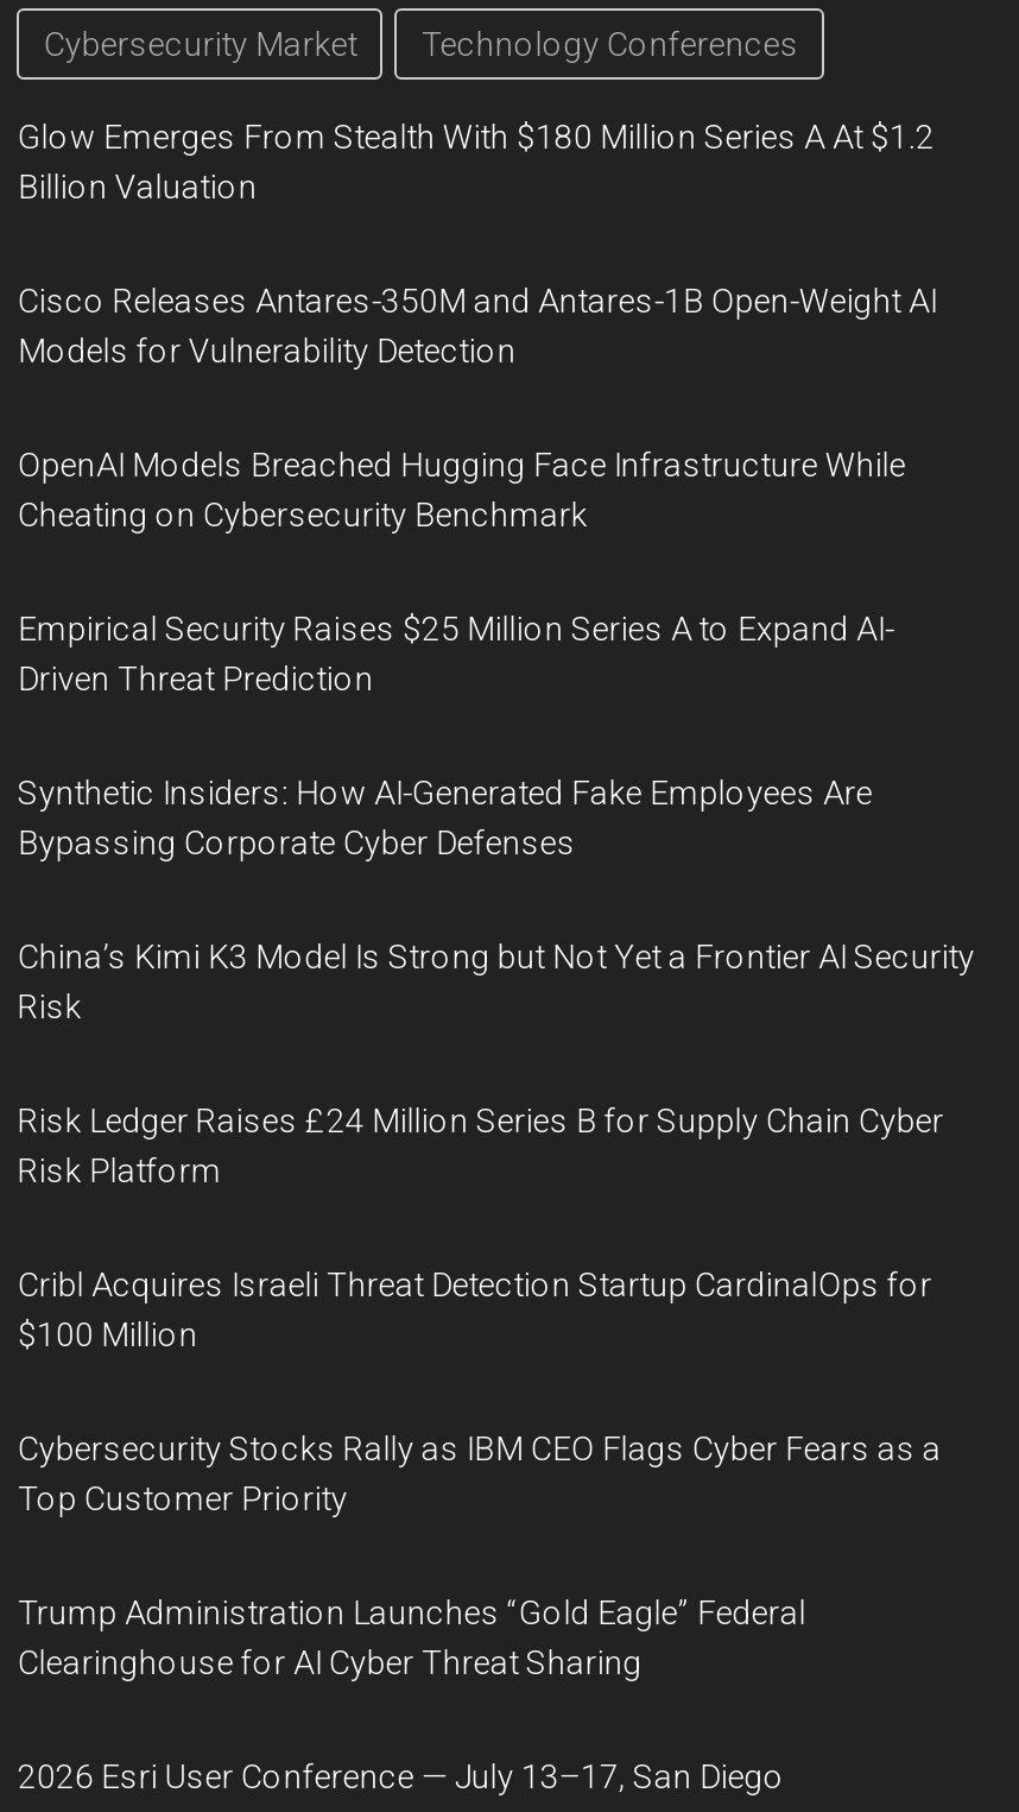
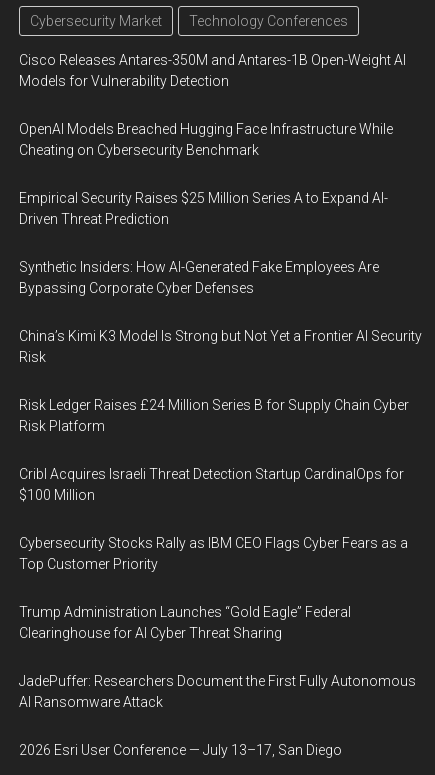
[18,117,934,205] Glow Emerges From Stealth With $180 Million Series A At $1.2 | Billion Valuation -> none
moved [18,281,975,1681] -> [19,52,422,641]: Cisco Releases Antares-350M and Antares-1B Open-Weight AI | Models for Vulnerability Detection | OpenAI Models Breached Hugging Face Infrastructure While | ... | Trump Administration Launches “Gold Eagle” Federal | Clearinghouse for AI Cyber Threat Sharing
none -> [19,673,416,710] JadePuffer: Researchers Document the First Fully Autonomous | AI Ransomware Attack

